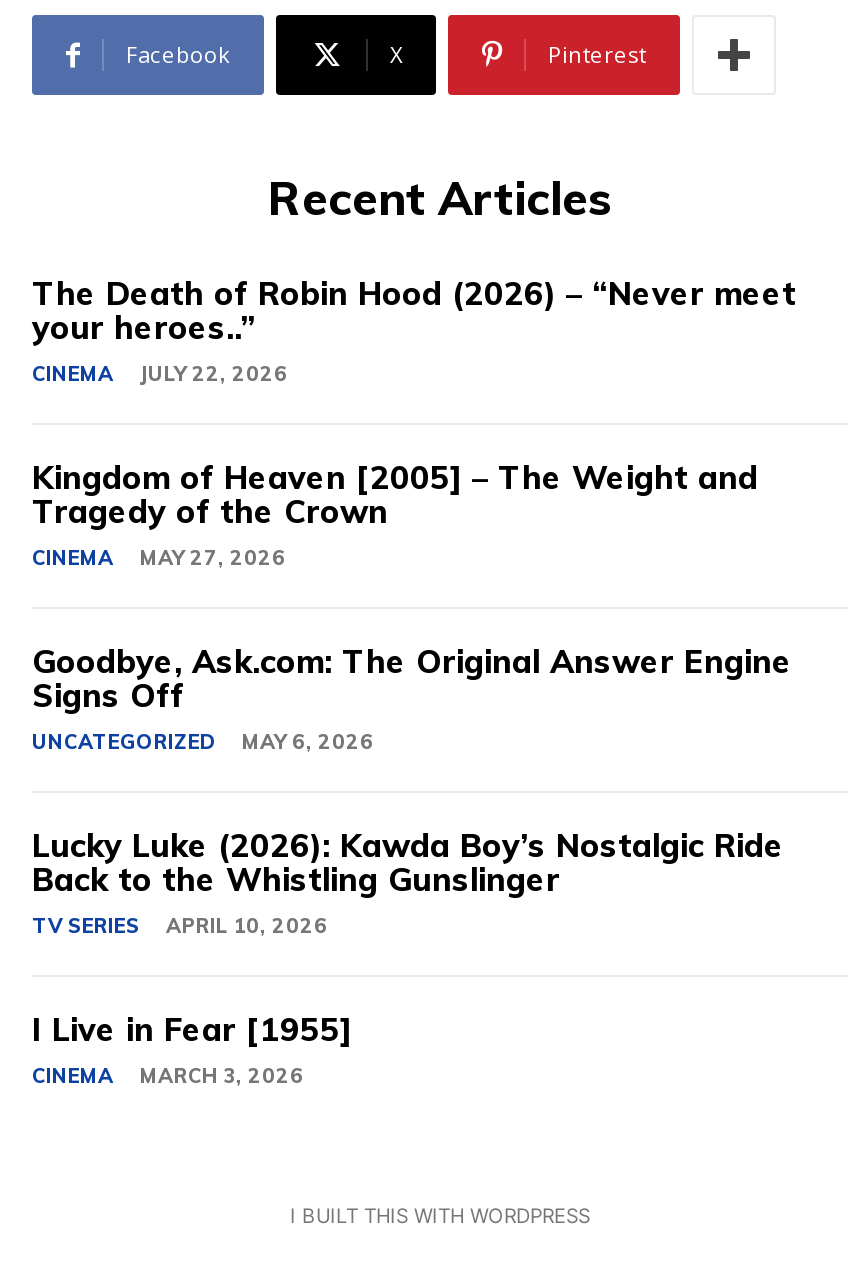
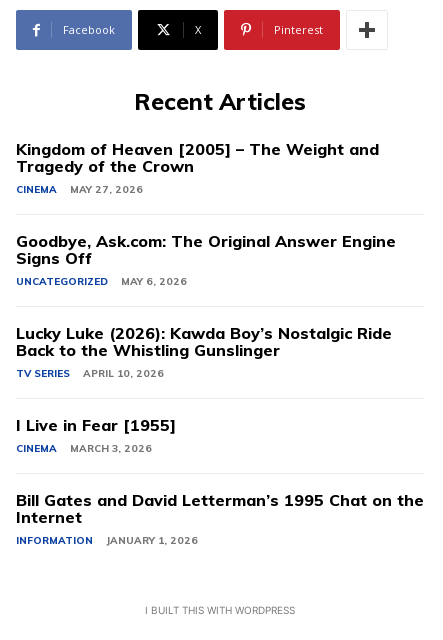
[32,273,796,387] The Death of Robin Hood (2026) – “Never meet | your heroes..” | CINEMA | JULY 22, 2026 -> none
moved [32,457,792,1089] -> [16,139,396,455]: Kingdom of Heaven [2005] – The Weight and | Tragedy of the Crown | CINEMA | ... | CINEMA | MARCH 3, 2026
none -> [16,490,424,547] Bill Gates and David Letterman’s 1995 Chat on the | Internet | INFORMATION | JANUARY 1, 2026

